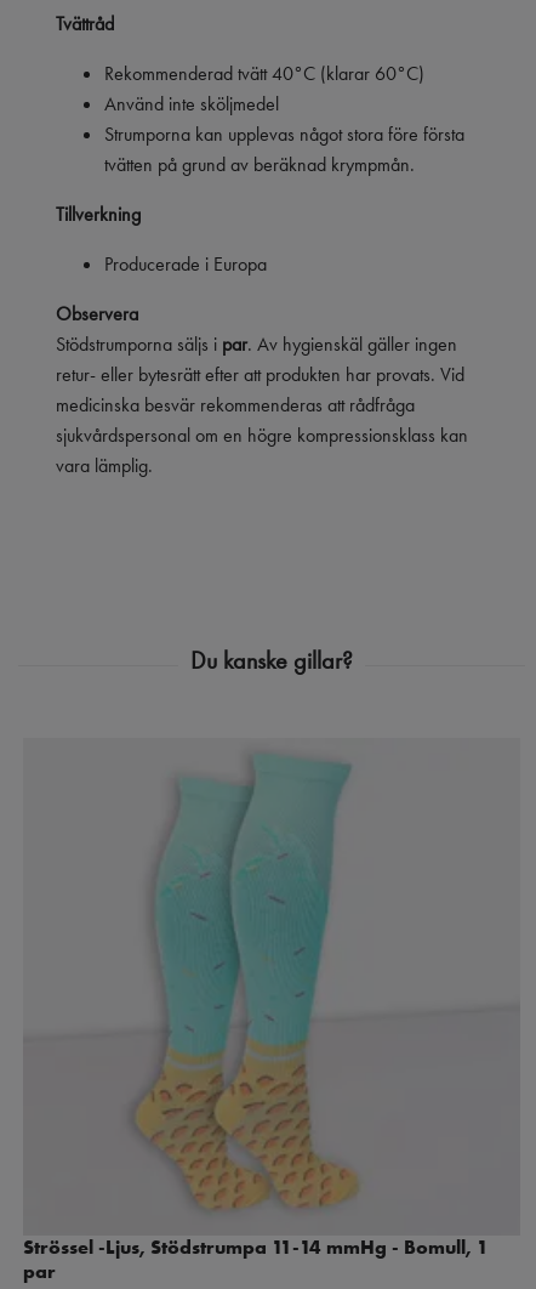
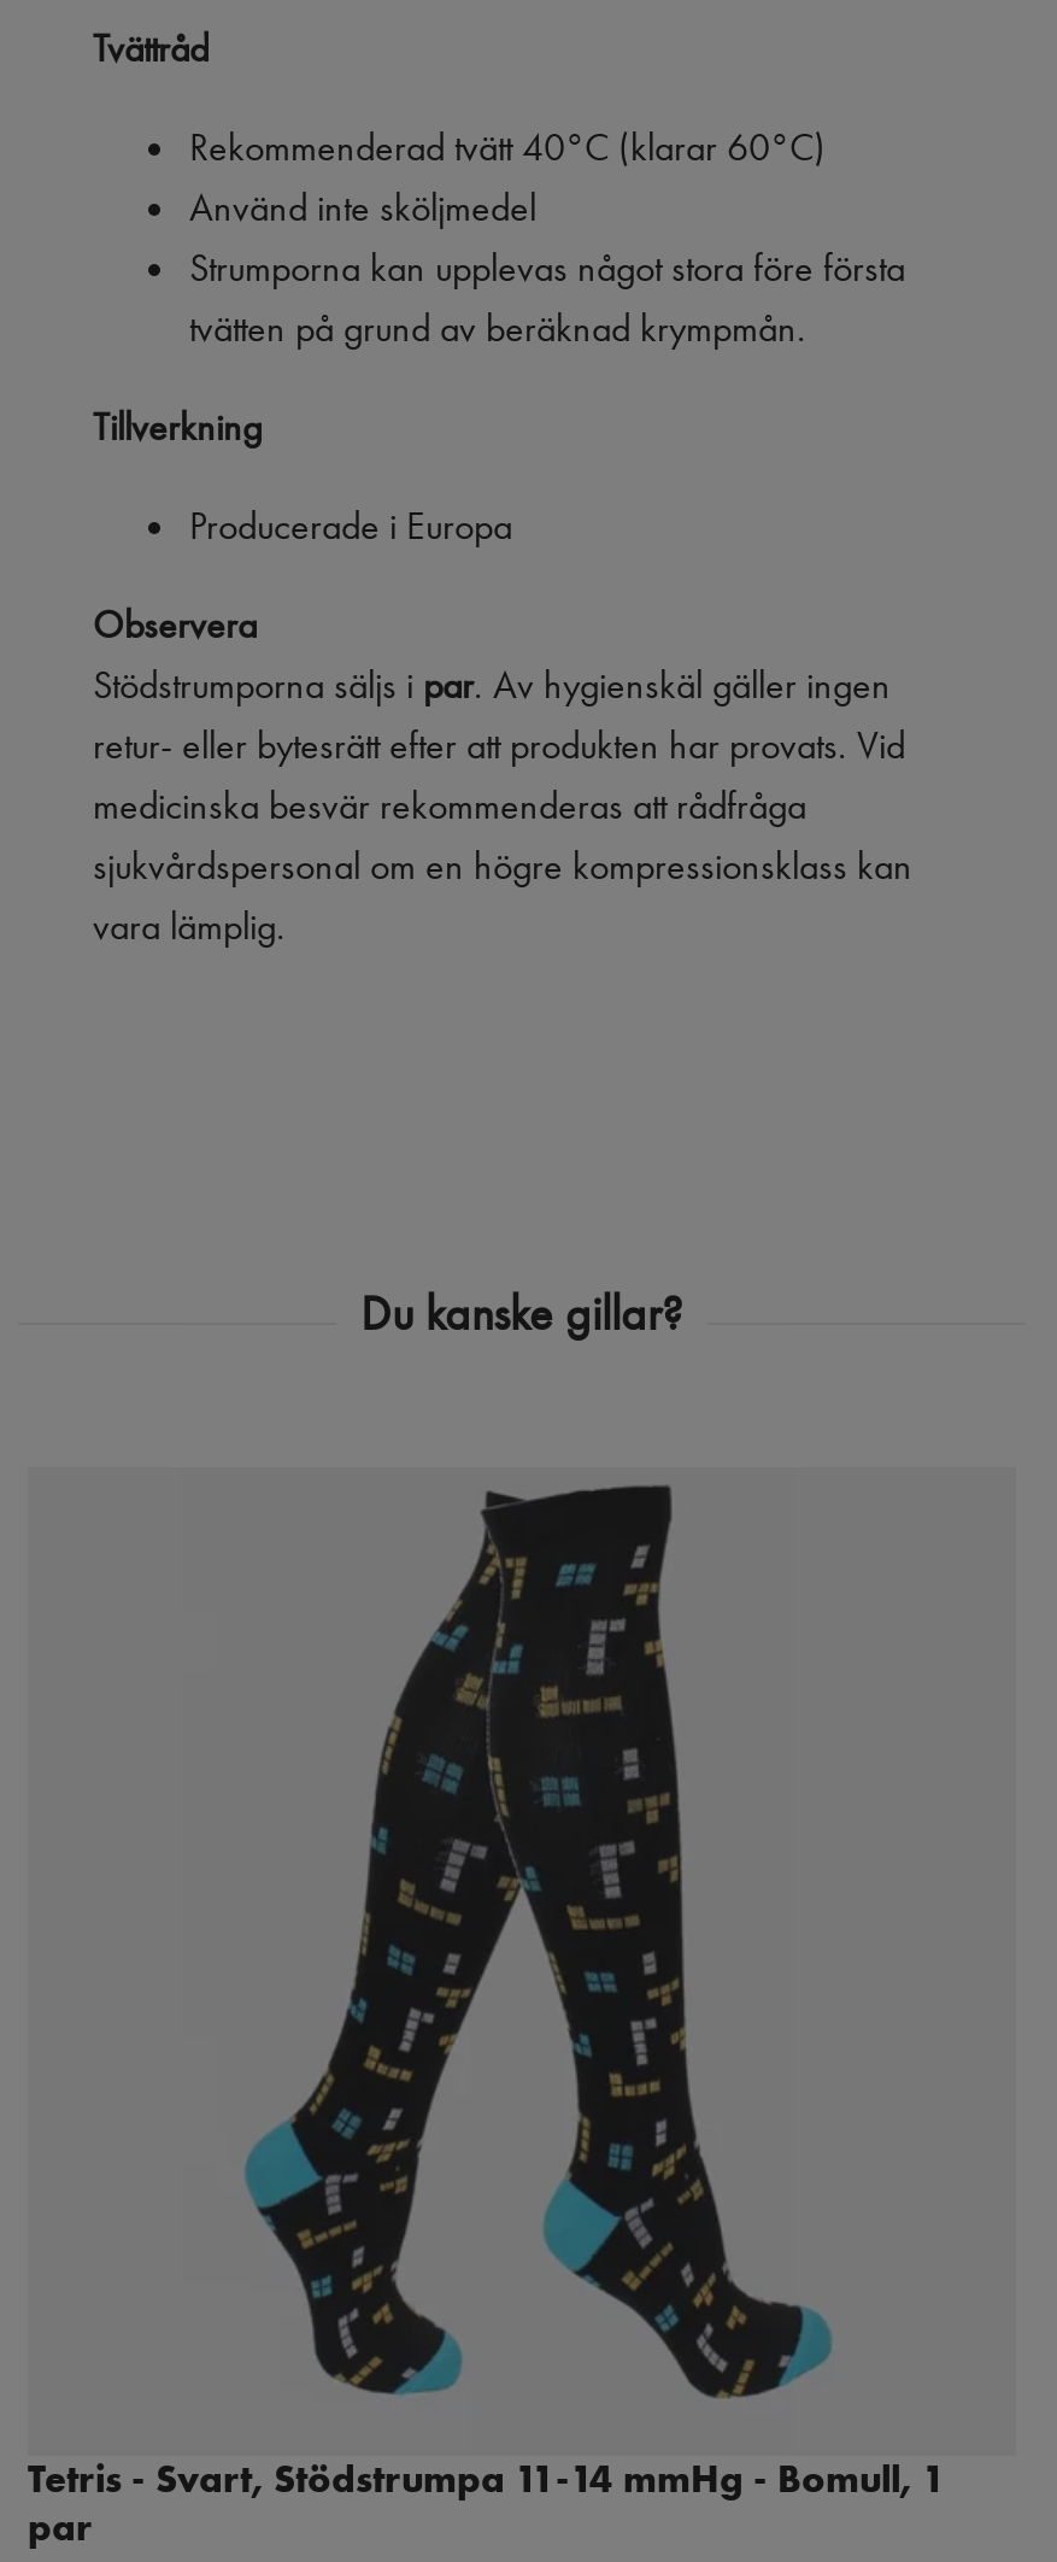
[23,746,519,1260] [image] | Strössel -Ljus, Stödstrumpa 11-14 mmHg - Bomull, 1 -> [28,1482,946,2504] [image] | Tetris - Svart, Stödstrumpa 11-14 mmHg - Bomull, 1

